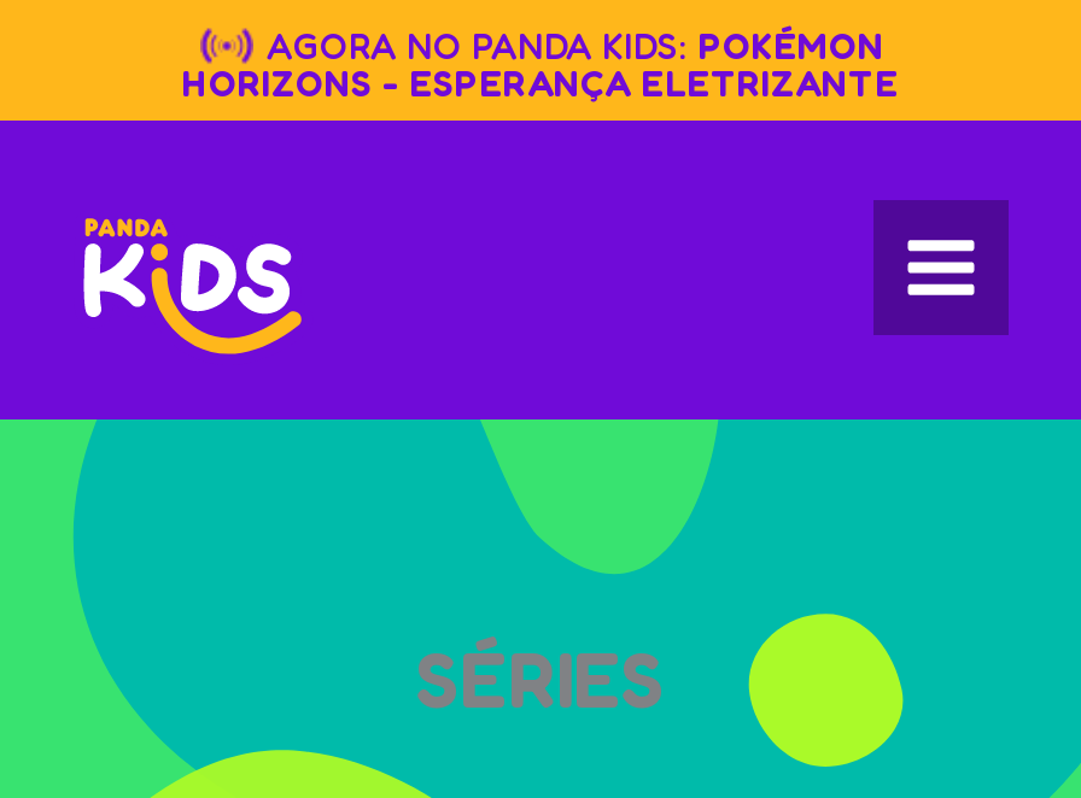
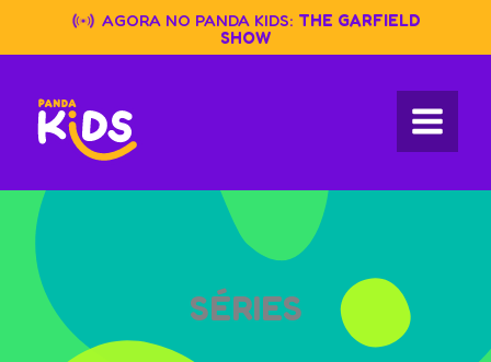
[182,22,899,106] AGORA NO PANDA KIDS: POKÉMON | HORIZONS - ESPERANÇA ELETRIZANTE -> [102,10,421,48] AGORA NO PANDA KIDS: THE GARFIELD | SHOW

